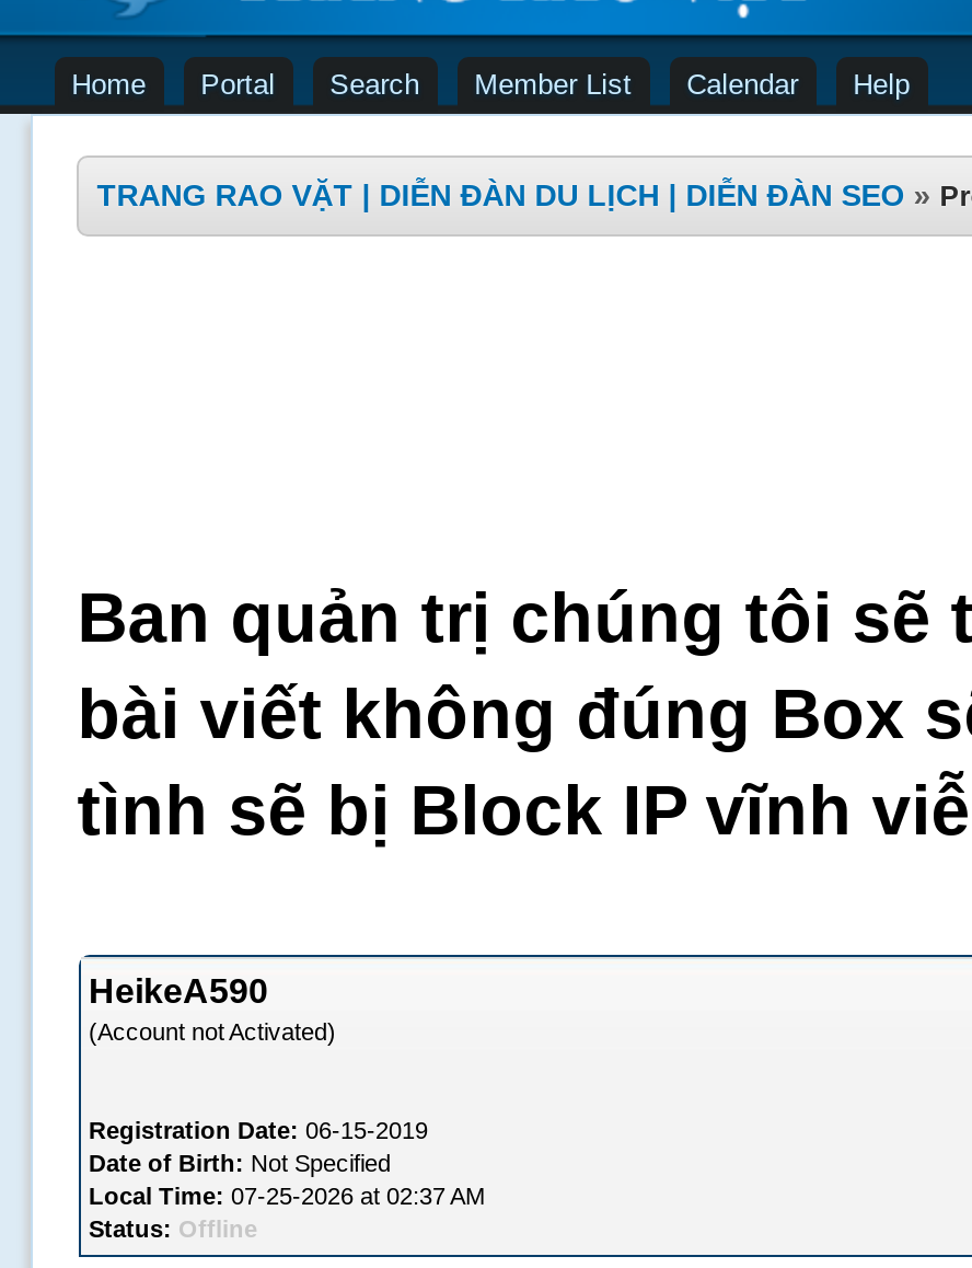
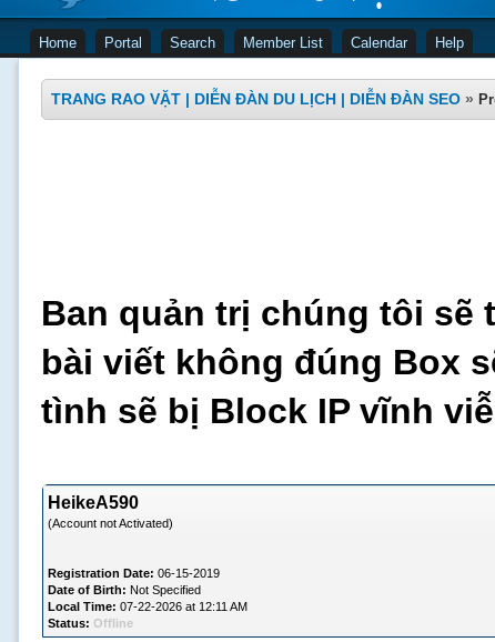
[89,1183,485,1209] Local Time: 07-25-2026 at 02:37 AM -> [47,600,247,613] Local Time: 07-22-2026 at 12:11 AM

